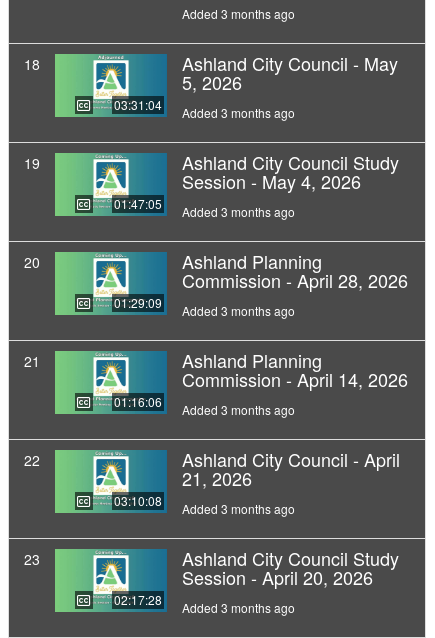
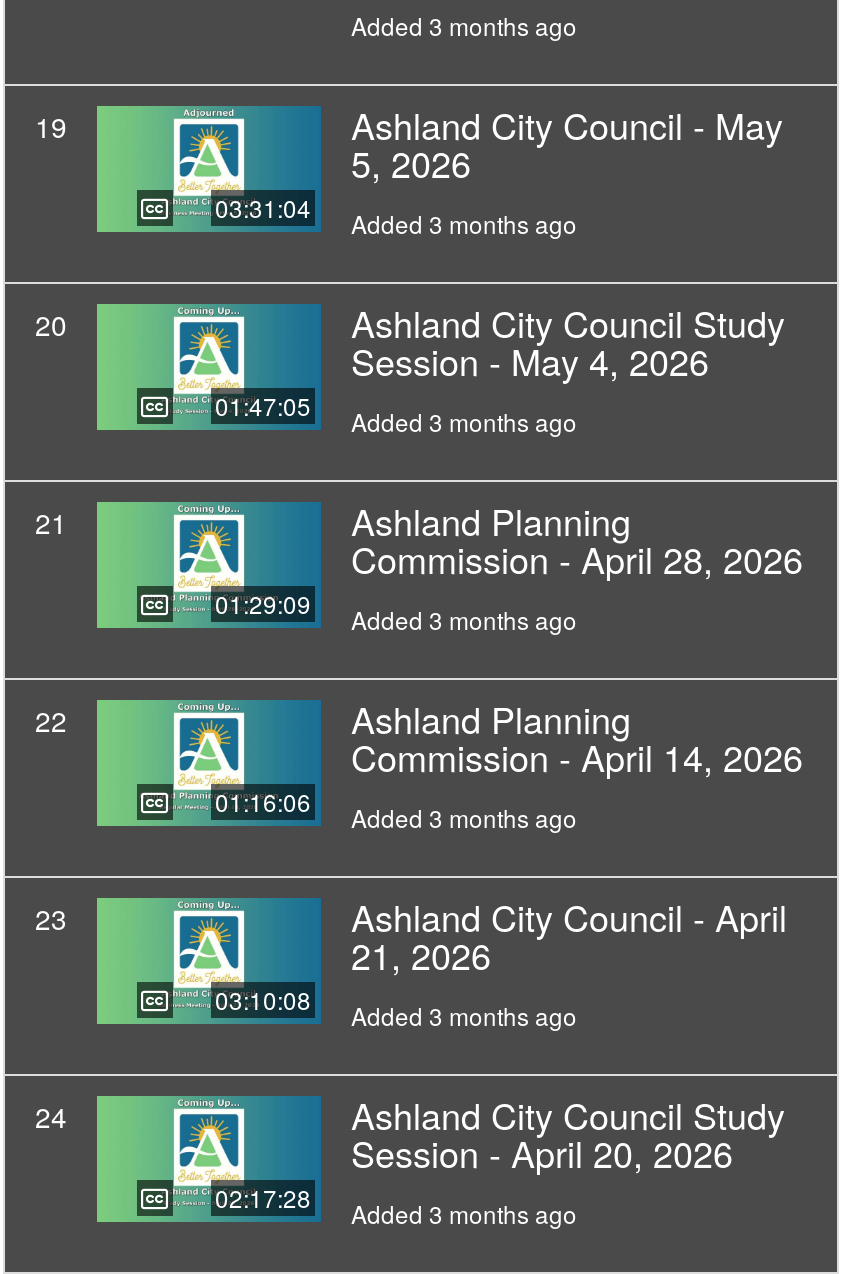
[24,54,40,74] 18 -> [35,107,67,147] 19
[24,153,40,173] 19 -> [35,305,67,345] 20
[24,252,40,272] 20 -> [35,503,67,543] 21
[24,351,40,371] 21 -> [35,701,67,741] 22
[24,450,40,470] 22 -> [35,899,67,939] 23
[24,549,40,569] 23 -> [35,1097,67,1137] 24

